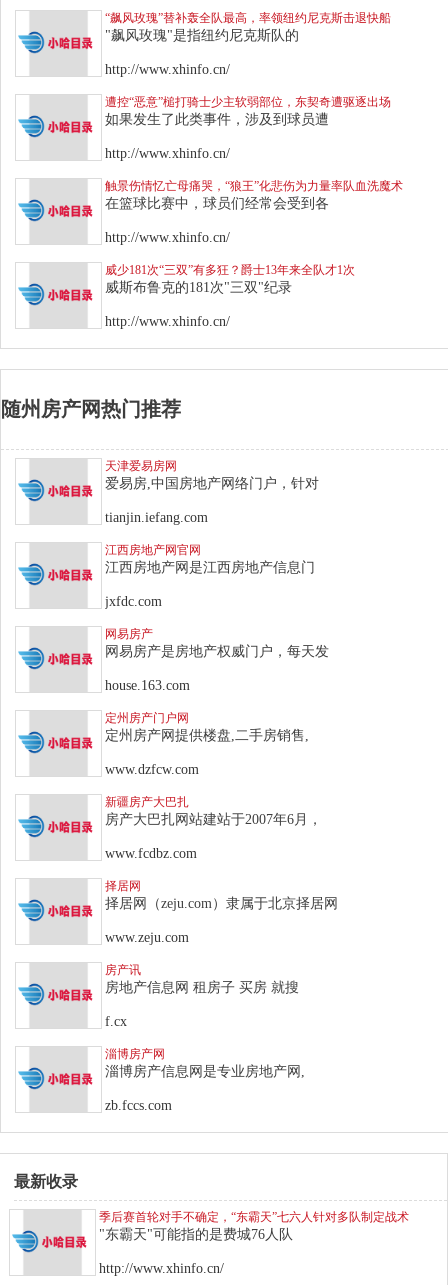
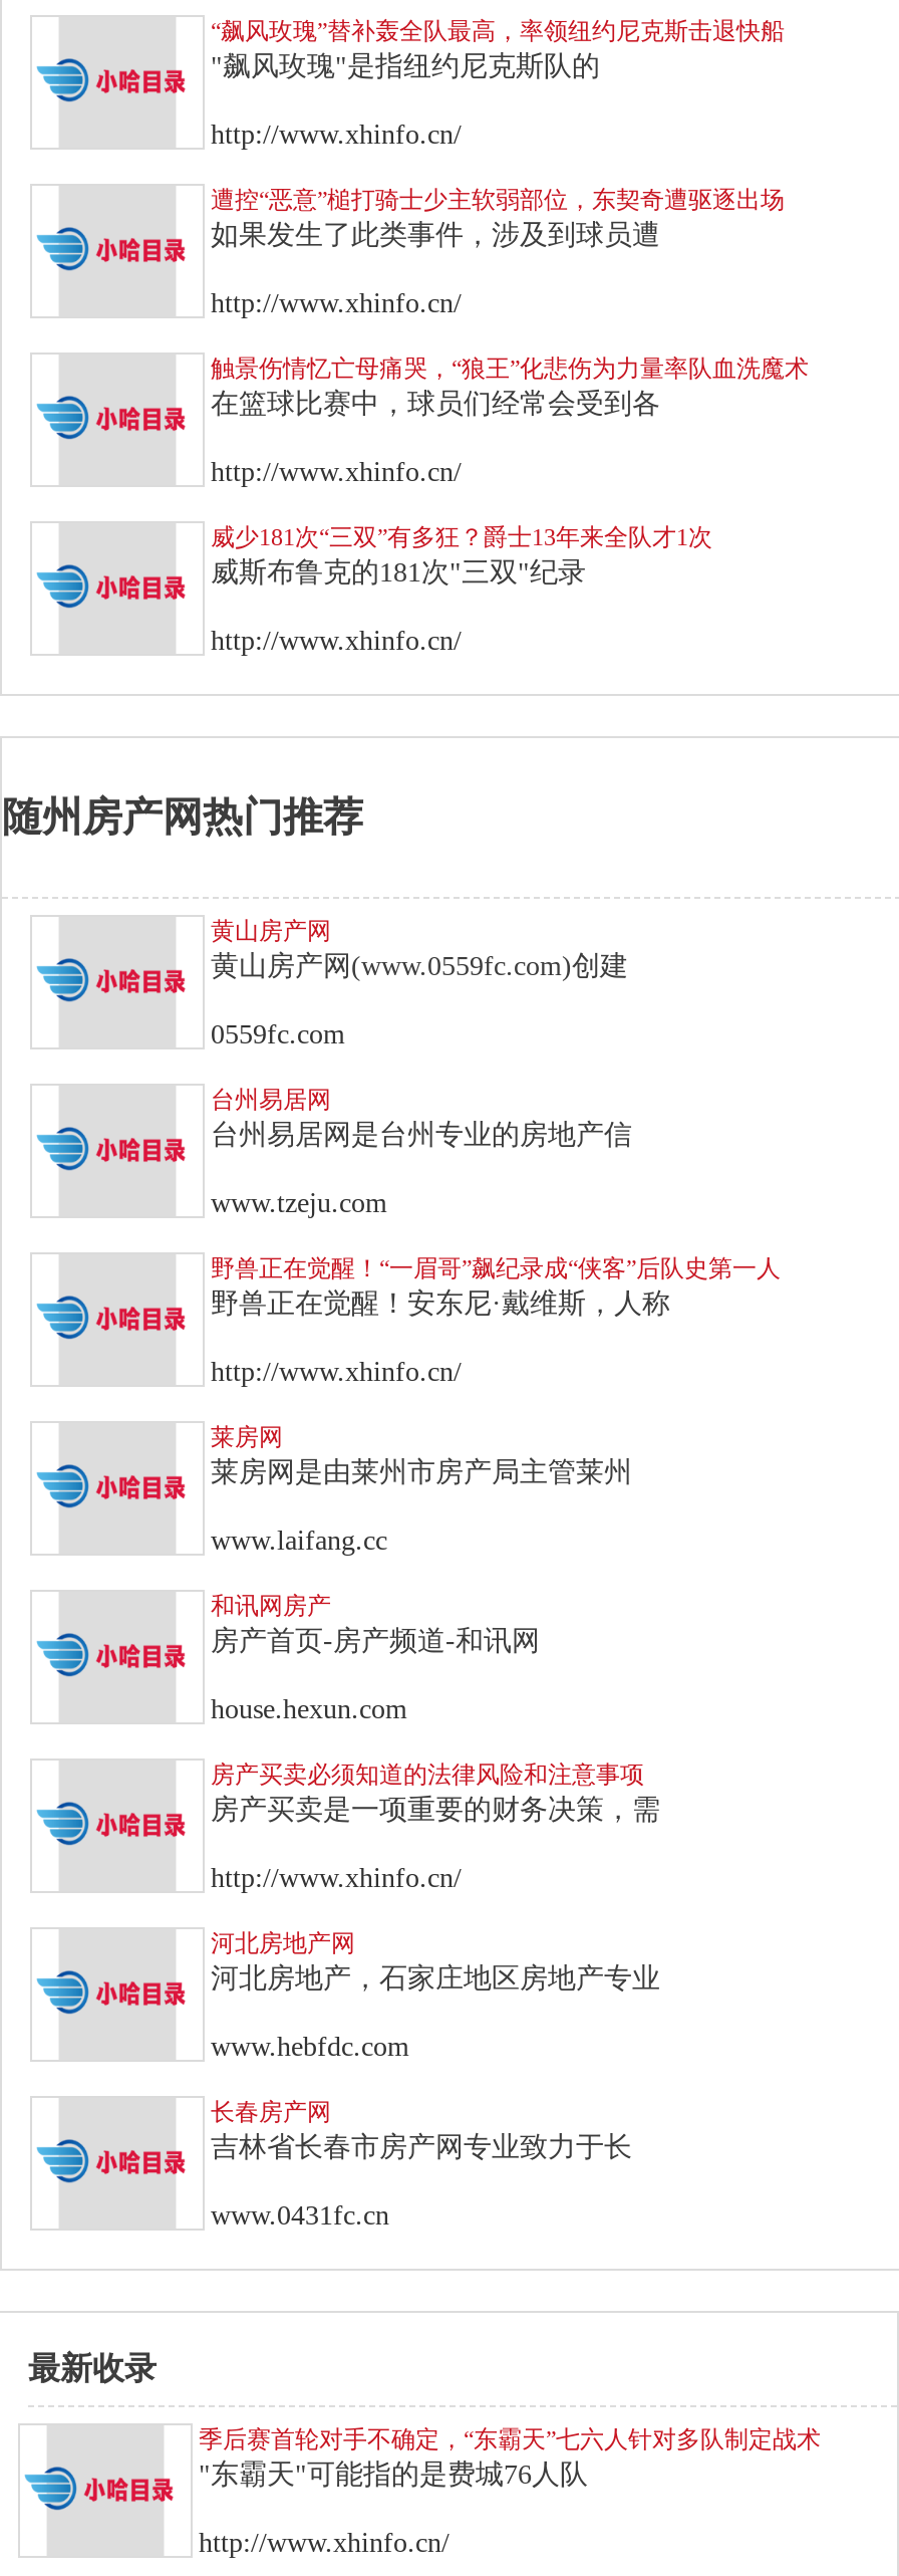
[105,459,319,491] 天津爱易房网 | 爱易房,中国房地产网络门户，针对 -> [211,917,628,981] 黄山房产网 | 黄山房产网(www.0559fc.com)创建
[105,510,208,525] tianjin.iefang.com -> [211,1020,345,1050] 0559fc.com
[105,543,315,575] 江西房地产网官网 | 江西房地产网是江西房地产信息门 -> [211,1086,632,1150] 台州易居网 | 台州易居网是台州专业的房地产信
[105,594,162,609] jxfdc.com -> [211,1188,387,1218] www.tzeju.com
[105,627,329,659] 网易房产 | 网易房产是房地产权威门户，每天发 -> [211,1255,781,1319] 野兽正在觉醒！“一眉哥”飙纪录成“侠客”后队史第一人 | 野兽正在觉醒！安东尼·戴维斯，人称
[105,678,190,693] house.163.com -> [211,1357,462,1387] http://www.xhinfo.cn/
[105,711,309,743] 定州房产门户网 | 定州房产网提供楼盘,二手房销售, -> [211,1423,632,1488] 莱房网 | 莱房网是由莱州市房产局主管莱州
[105,762,199,777] www.dzfcw.com -> [211,1526,387,1556] www.laifang.cc
[105,795,322,827] 新疆房产大巴扎 | 房产大巴扎网站建站于2007年6月， -> [211,1592,540,1656] 和讯网房产 | 房产首页-房产频道-和讯网
[105,846,197,861] www.fcdbz.com -> [211,1694,407,1725] house.hexun.com
[105,879,338,911] 择居网 | 择居网（zeju.com）隶属于北京择居网 -> [211,1761,660,1825] 房产买卖必须知道的法律风险和注意事项 | 房产买卖是一项重要的财务决策，需
[105,930,189,945] www.zeju.com -> [211,1863,462,1893] http://www.xhinfo.cn/
[105,963,299,995] 房产讯 | 房地产信息网 租房子 买房 就搜 -> [211,1929,660,1994] 河北房地产网 | 河北房地产，石家庄地区房地产专业
[105,1014,127,1029] f.cx -> [211,2032,409,2062] www.hebfdc.com
[105,1047,305,1079] 淄博房产网 | 淄博房产信息网是专业房地产网, -> [211,2098,632,2162] 长春房产网 | 吉林省长春市房产网专业致力于长
[105,1098,172,1113] zb.fccs.com -> [211,2201,389,2231] www.0431fc.cn

